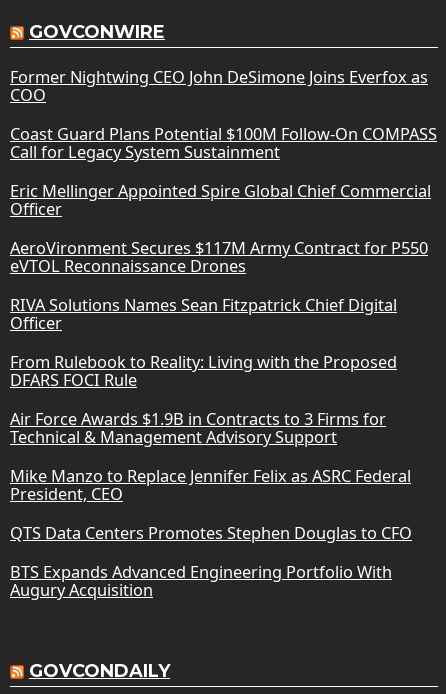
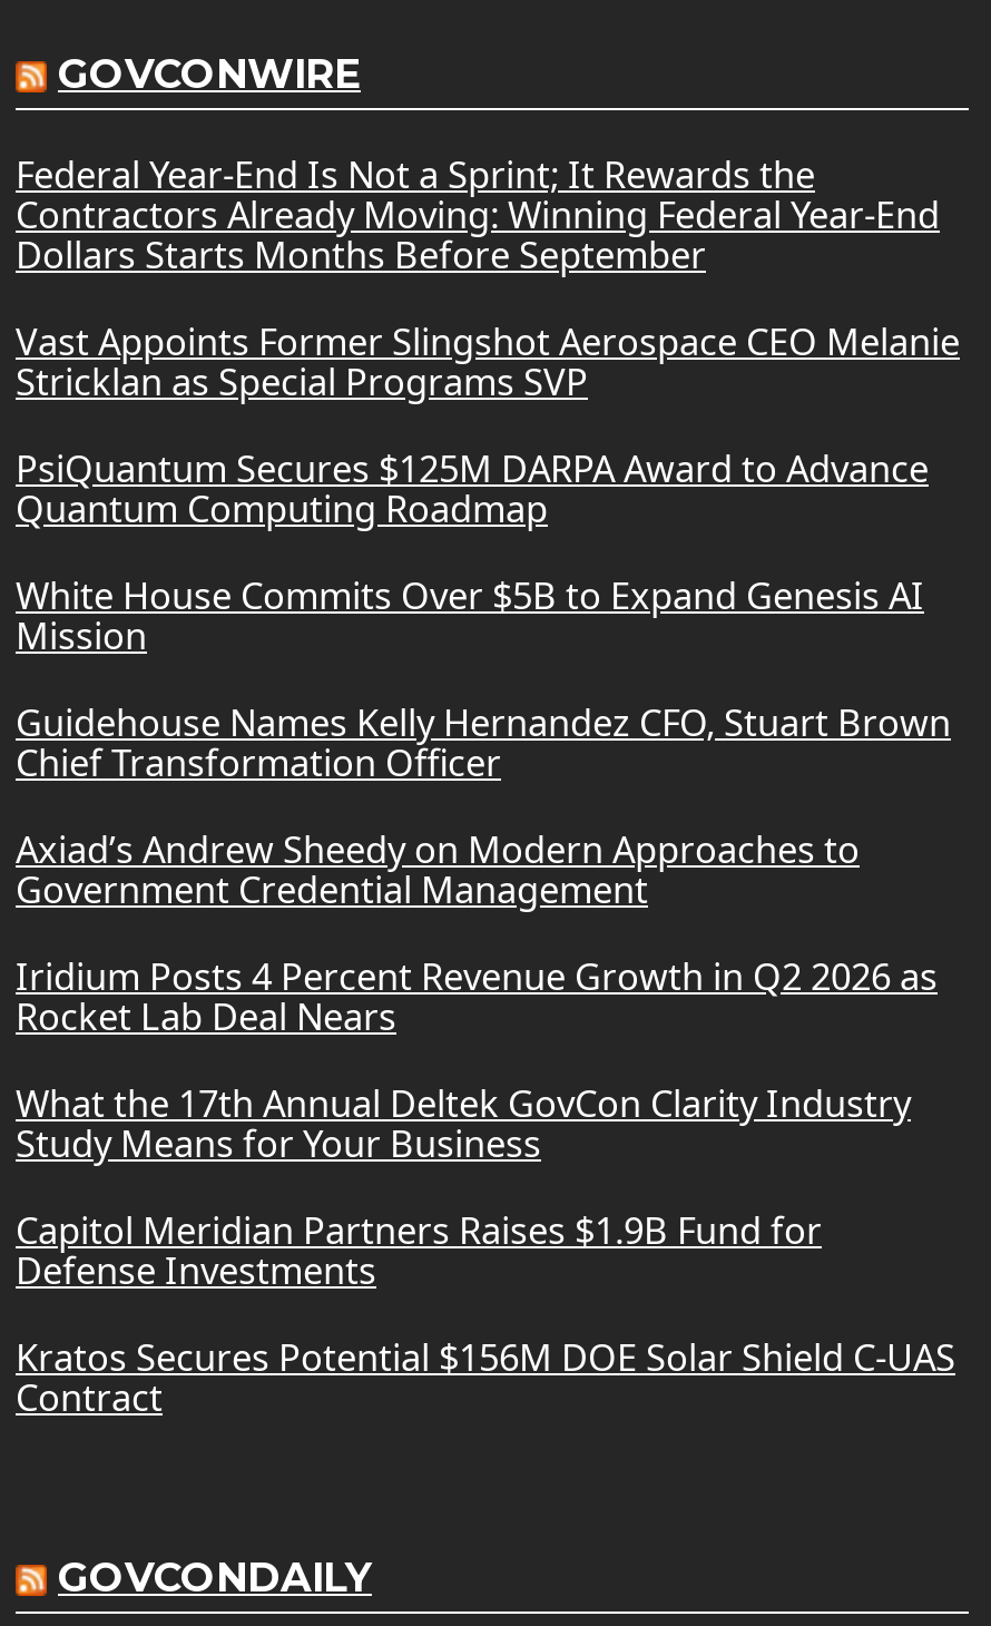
[10,65,428,105] Former Nightwing CEO John DeSimone Joins Everfox as | COO -> [16,149,940,278] Federal Year-End Is Not a Sprint; It Rewards the | Contractors Already Moving: Winning Federal Year-End | Dollars Starts Months Before September
[10,122,437,162] Coast Guard Plans Potential $100M Follow-On COMPASS | Call for Legacy System Sustainment -> [16,316,960,405] Vast Appoints Former Slingshot Aerospace CEO Melanie | Stricklan as Special Programs SVP
[10,179,431,219] Eric Mellinger Appointed Spire Global Chief Commercial | Officer -> [16,443,929,532] PsiQuantum Secures $125M DARPA Award to Advance | Quantum Computing Roadmap
[10,236,428,276] AeroVironment Secures $117M Army Contract for P550 | eVTOL Reconnaissance Drones -> [16,570,924,659] White House Commits Over $5B to Expand Genesis AI | Mission
[10,293,397,333] RIVA Solutions Names Sean Fitzpatrick Chief Digital | Officer -> [16,697,951,786] Guidehouse Names Kelly Hernandez CFO, Stuart Brown | Chief Transformation Officer
[10,350,397,390] From Rulebook to Reality: Living with the Proposed | DFARS FOCI Rule -> [16,824,860,913] Axiad’s Andrew Sheedy on Modern Approaches to | Government Credential Management
[10,407,386,447] Air Force Awards $1.9B in Contracts to 3 Firms for | Technical & Management Advisory Support -> [16,951,938,1040] Iridium Posts 4 Percent Revenue Growth in Q2 2026 as | Rocket Lab Deal Nears
[10,464,411,504] Mike Manzo to Replace Jennifer Felix as ASRC Federal | President, CEO -> [16,1078,911,1167] What the 17th Annual Deltek GovCon Clarity Industry | Study Means for Your Business
[10,521,412,543] QTS Data Centers Promotes Stephen Douglas to CFO -> [16,1205,822,1294] Capitol Meridian Partners Raises $1.9B Fund for | Defense Investments
[10,560,392,600] BTS Expands Advanced Engineering Portfolio With | Augury Acquisition -> [16,1332,955,1421] Kratos Secures Potential $156M DOE Solar Shield C-UAS | Contract

